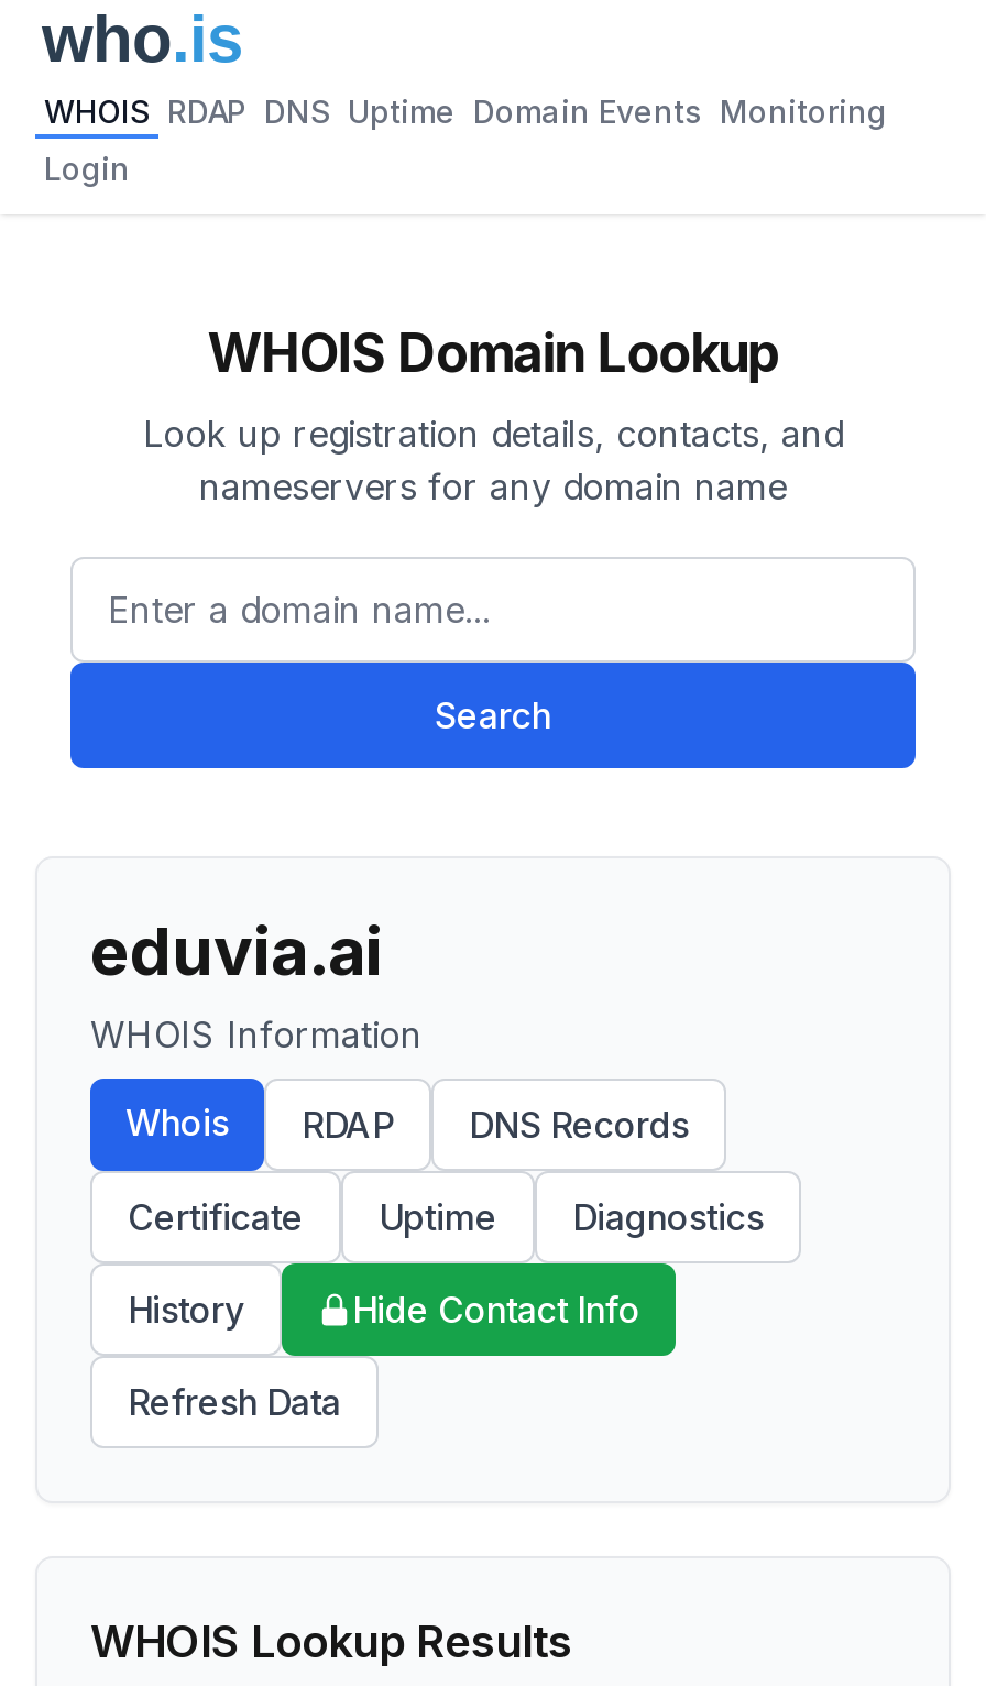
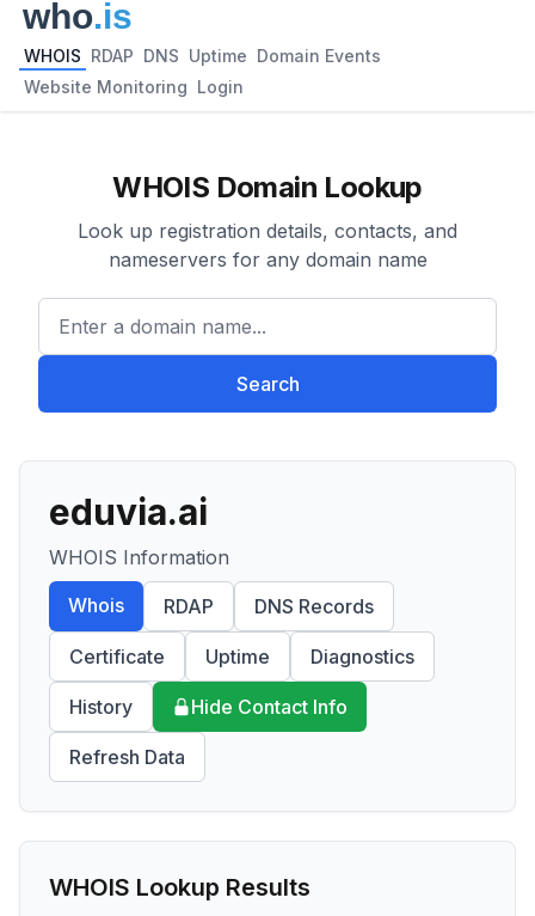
[44,92,887,130] WHOIS RDAP DNS Uptime Domain Events Monitoring -> [24,45,381,66] WHOIS RDAP DNS Uptime Domain Events
[44,150,130,187] Login -> [24,77,244,97] Website Monitoring Login

